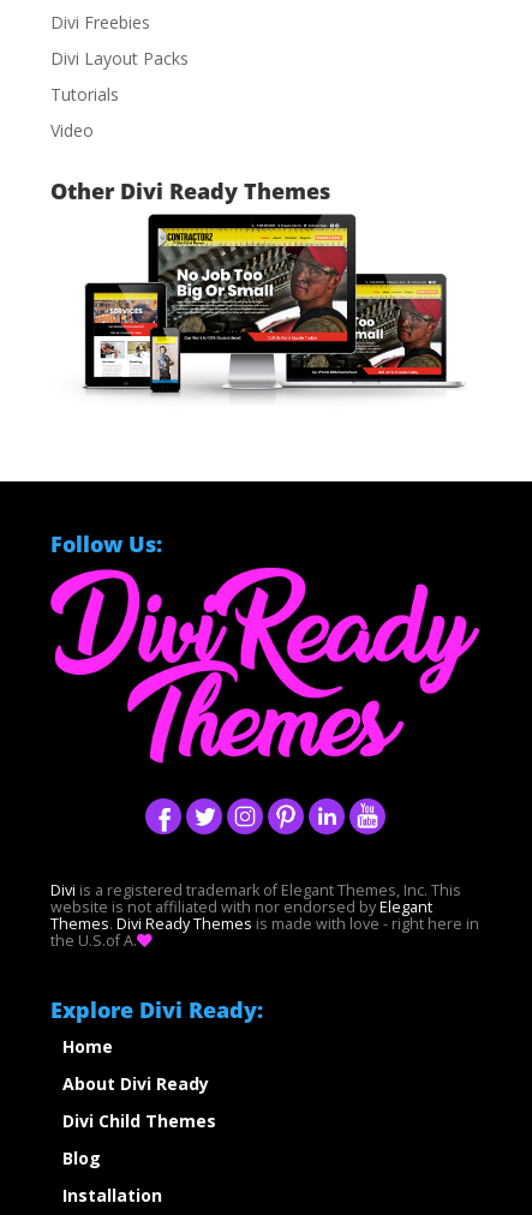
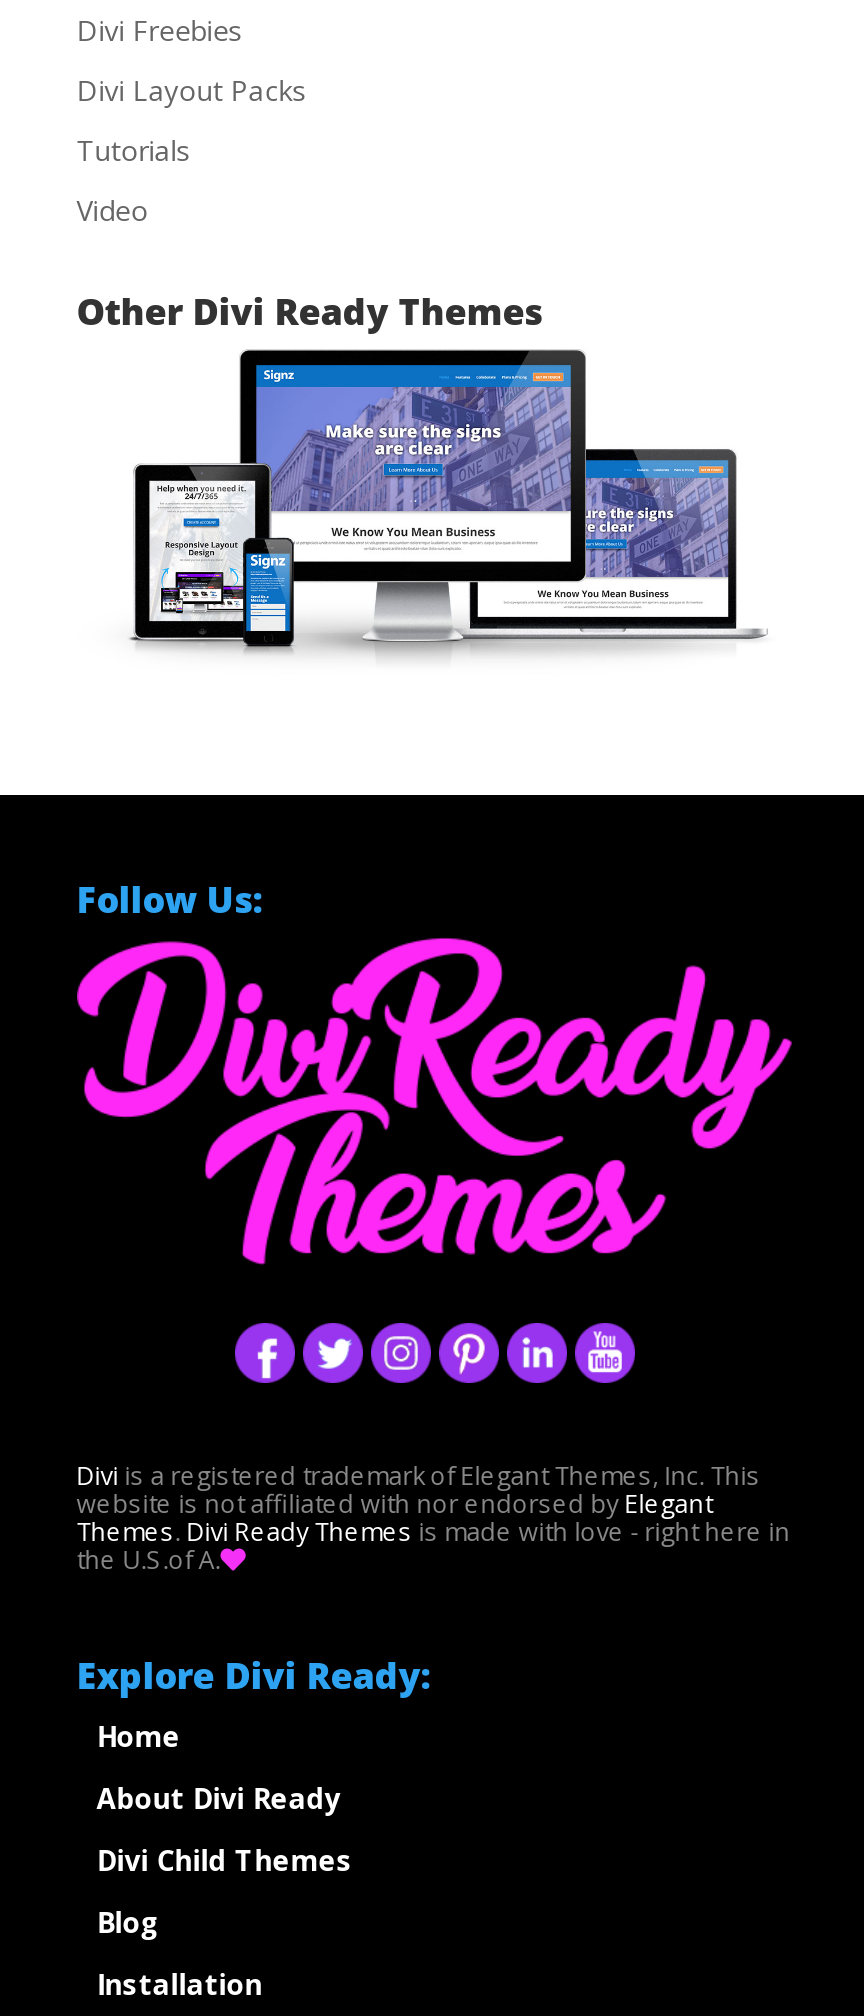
[92,223,442,384] [image] -> [147,363,731,633] [image]

